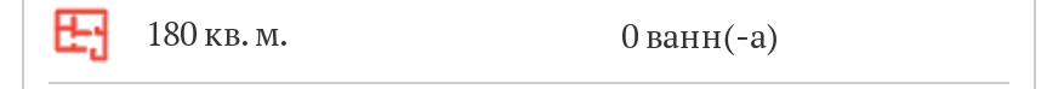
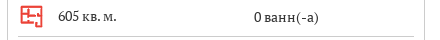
[146,10,289,56] 180 кв. м. -> [58,6,117,25] 605 кв. м.

